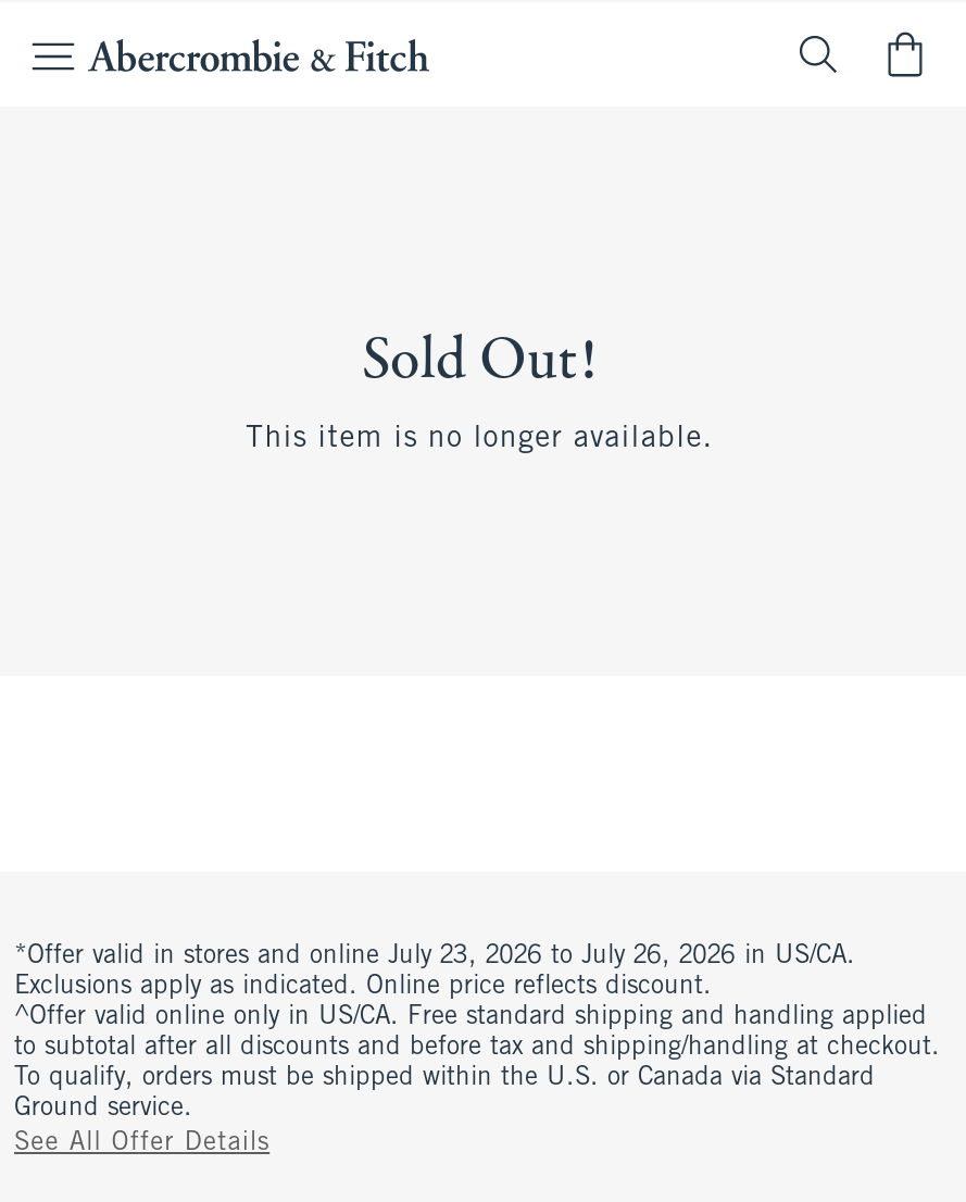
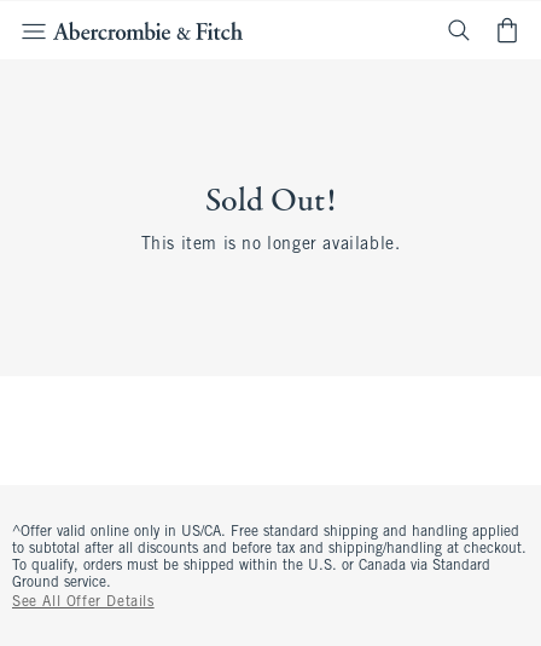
[14,943,855,1000] *Offer valid in stores and online July 23, 2026 to July 26, 2026 in US/CA. | Exclusions apply as indicated. Online price reflects discount. -> none

